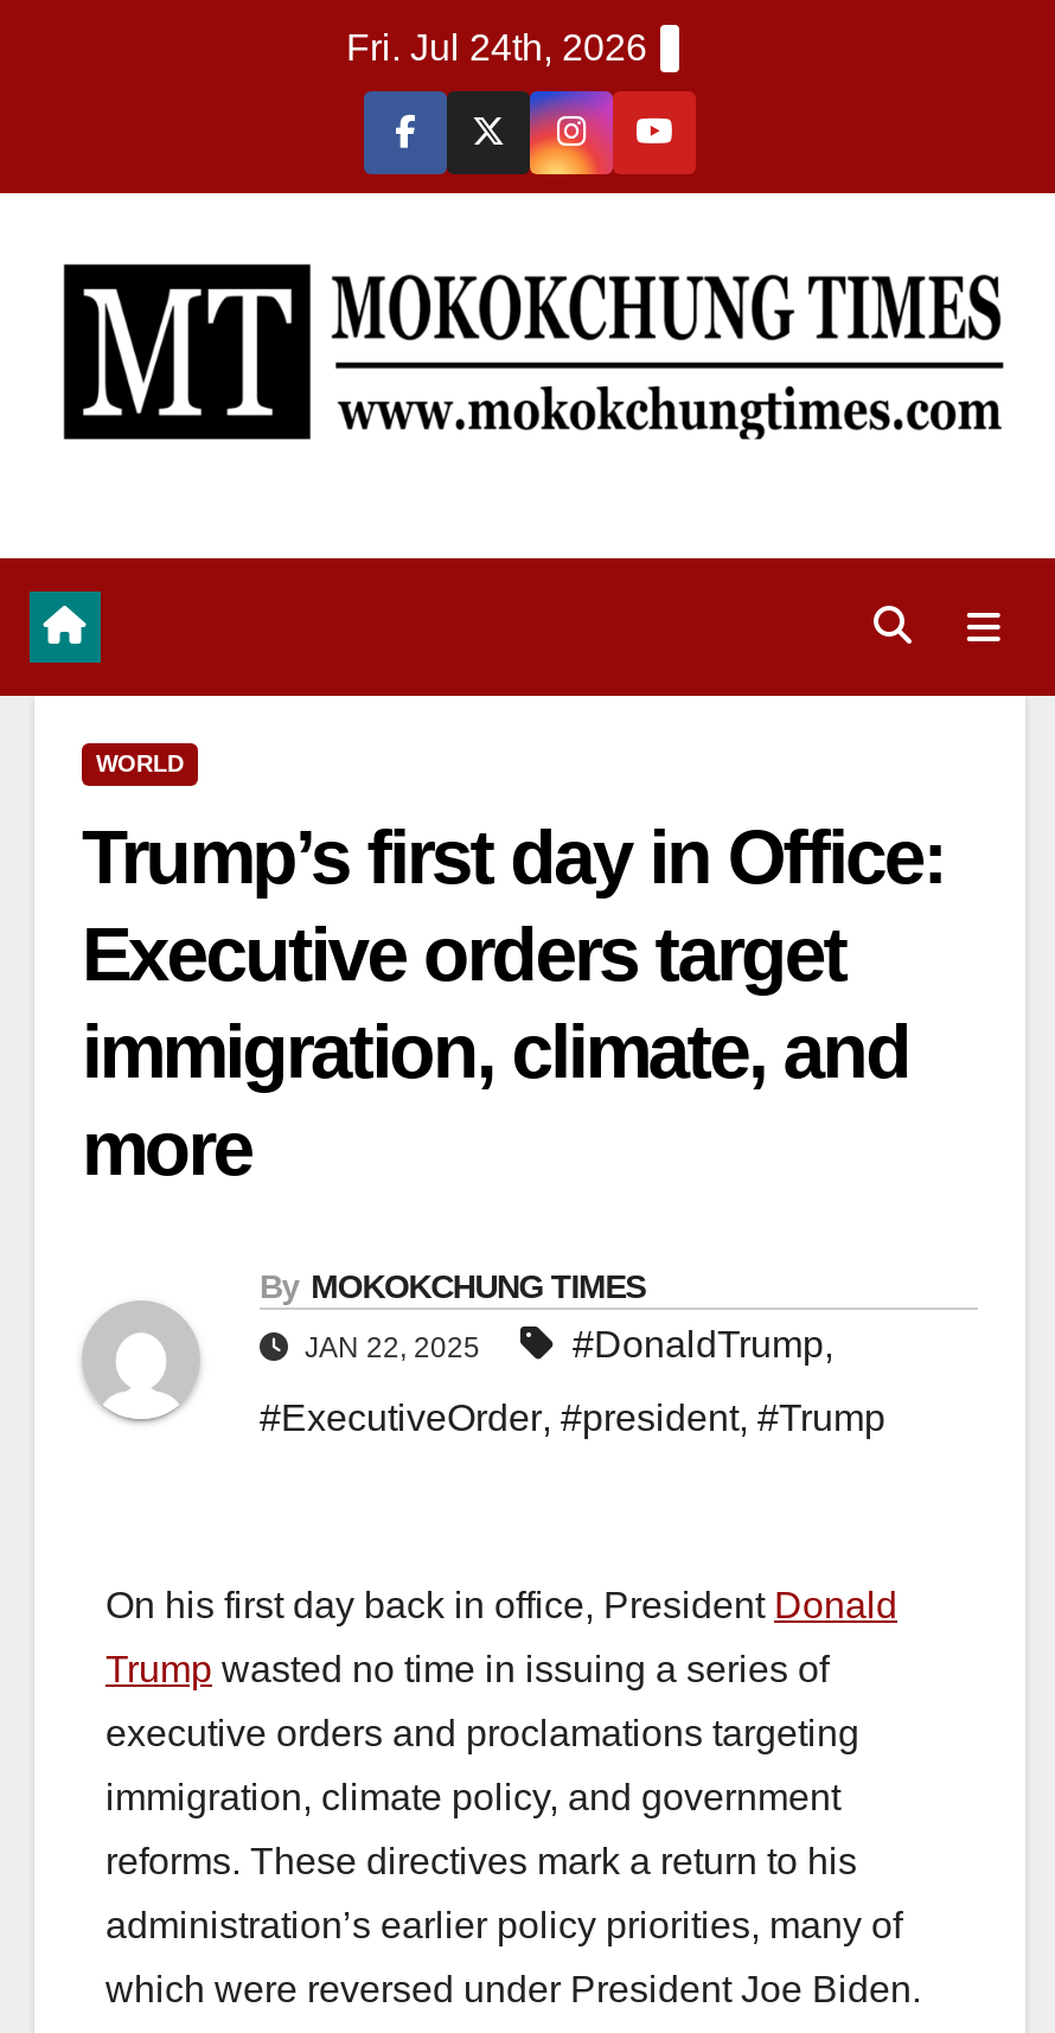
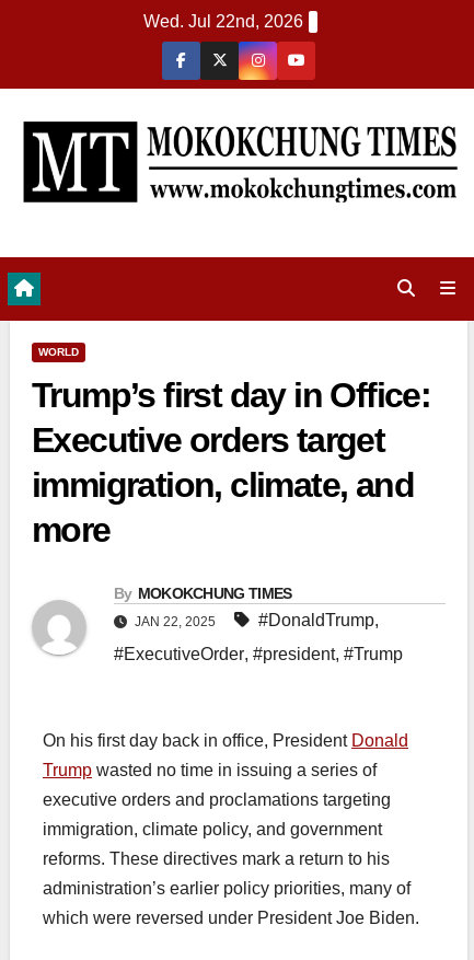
[346,27,647,68] Fri. Jul 24th, 2026 -> [143,12,303,31] Wed. Jul 22nd, 2026

